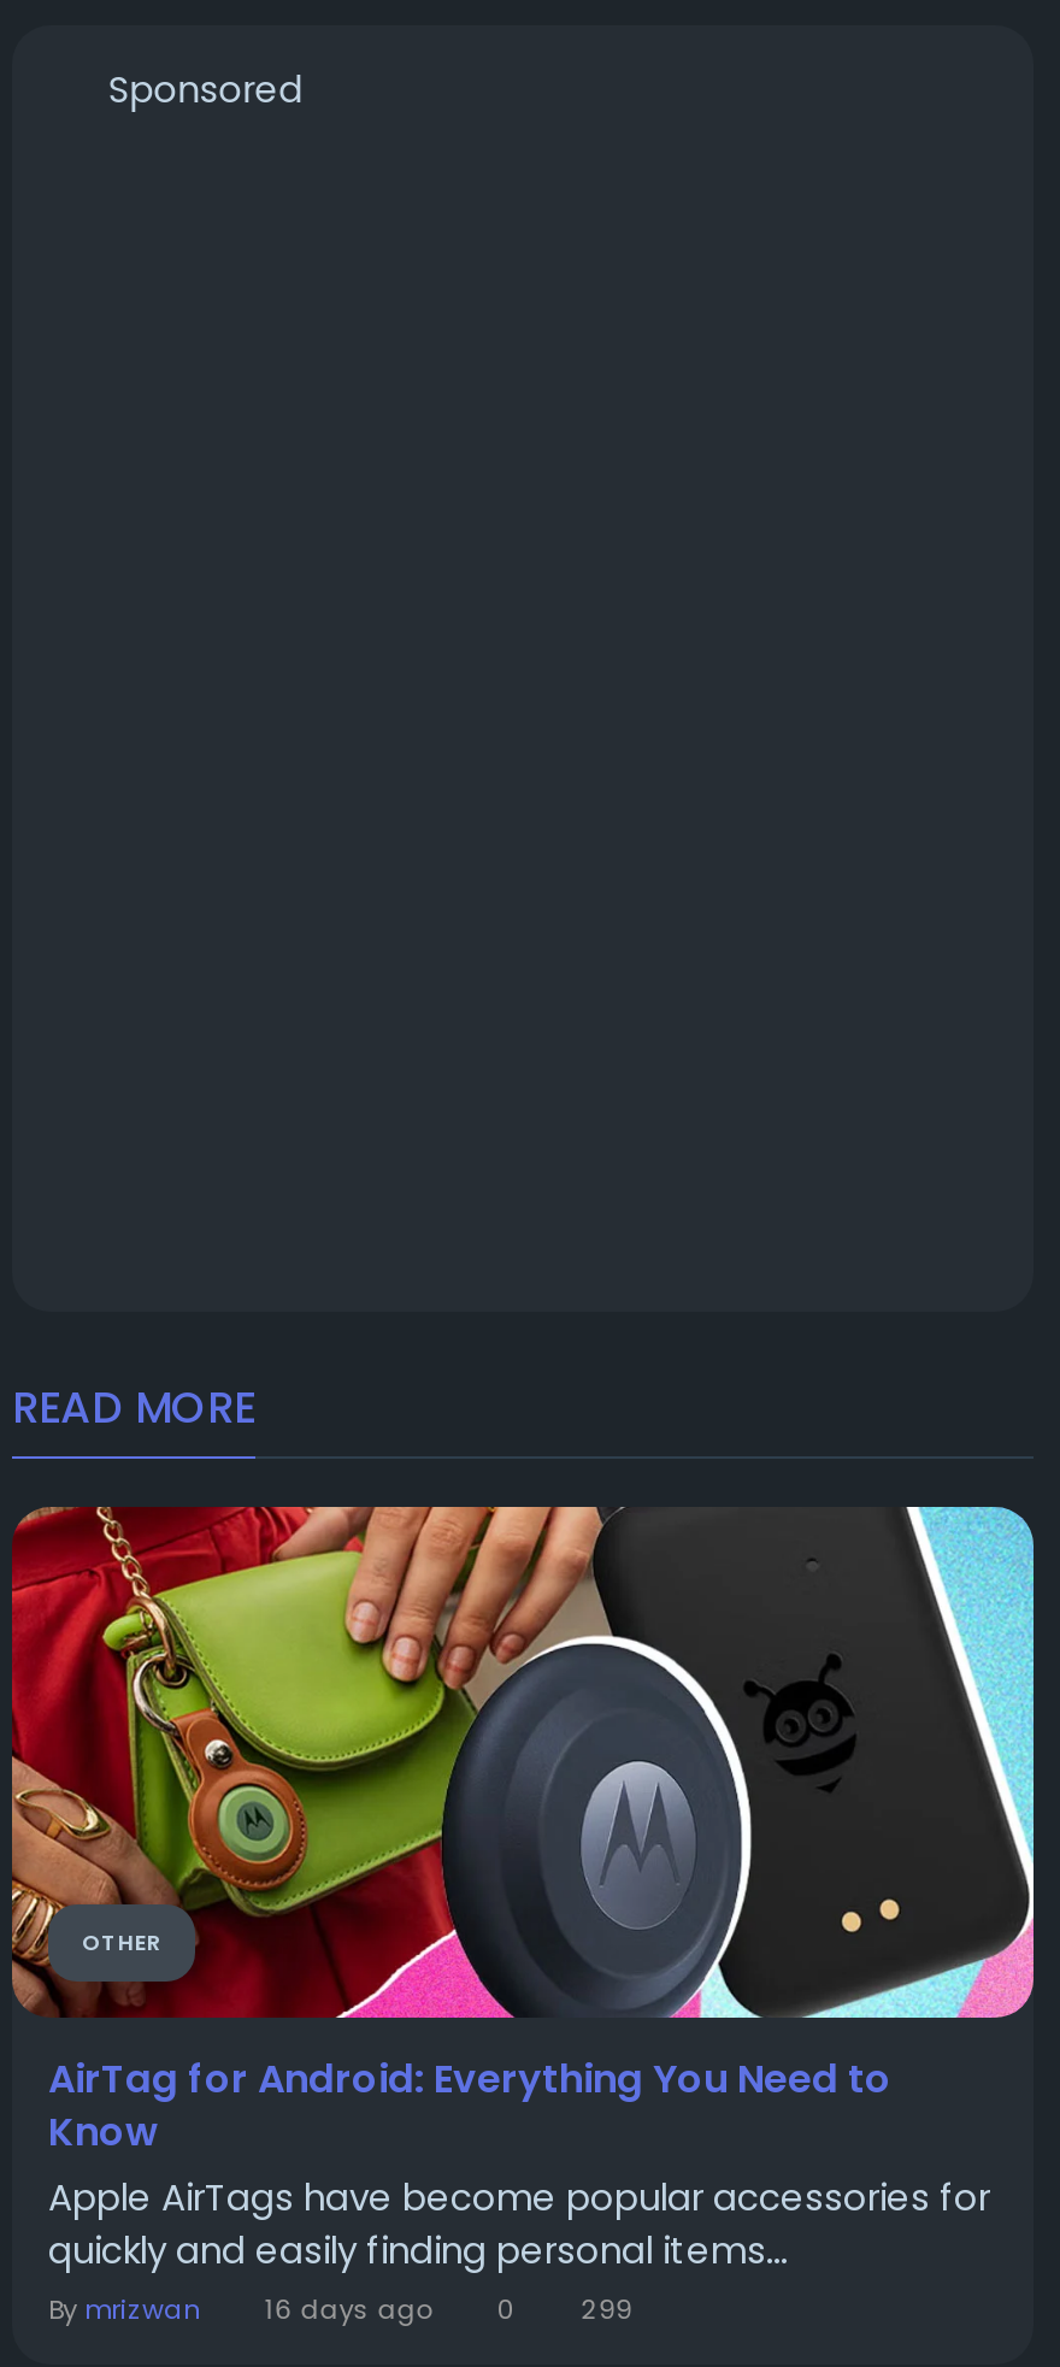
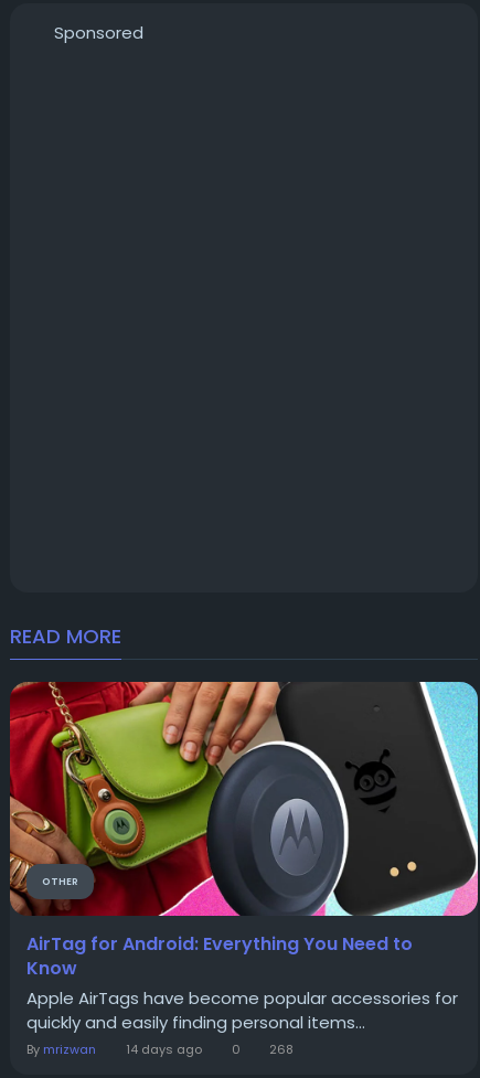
[265,2290,433,2328] 16 days ago -> [126,1040,202,1058] 14 days ago
[581,2290,632,2328] 299 -> [269,1040,294,1058] 268

